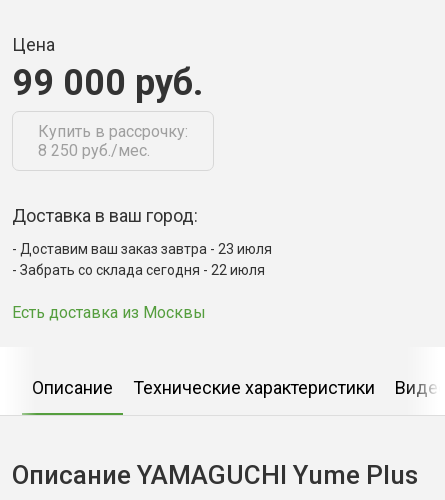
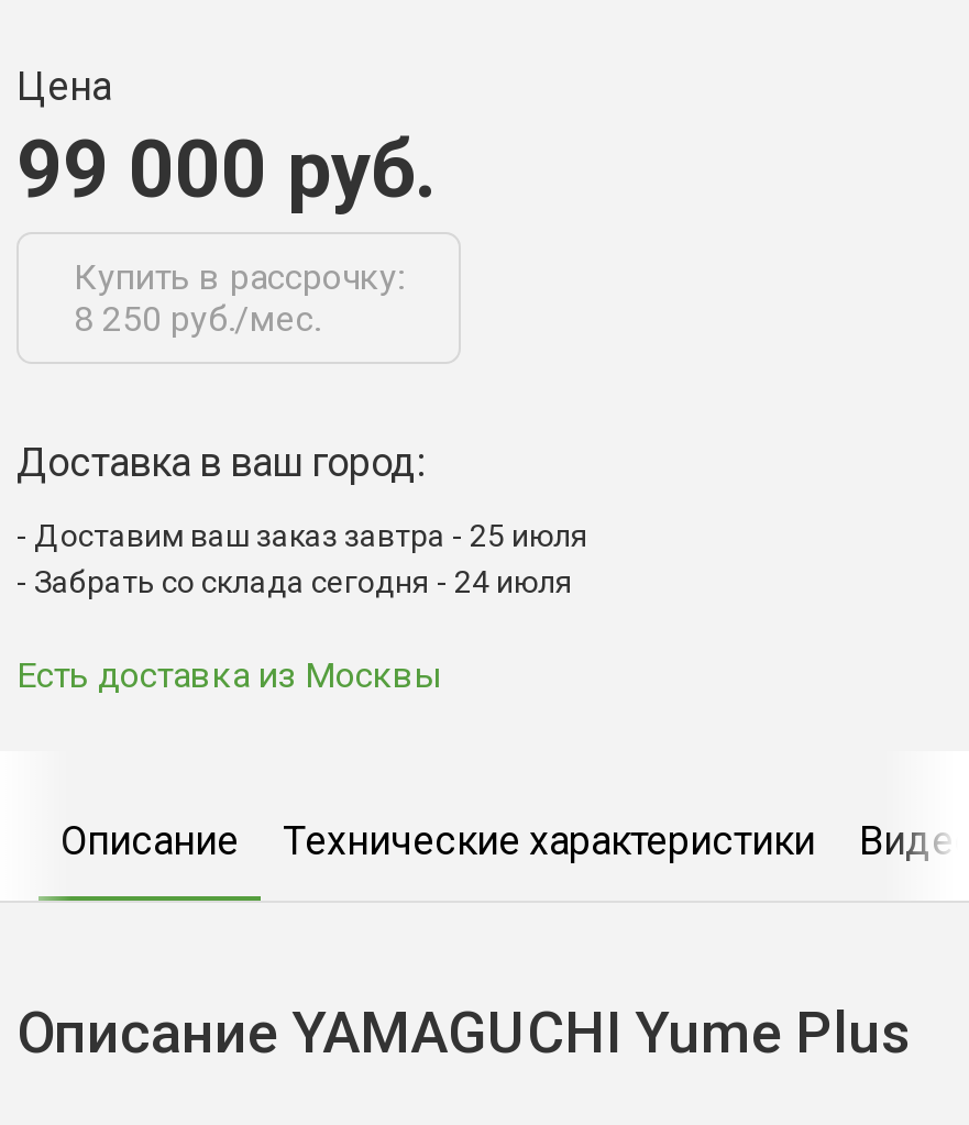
[20,241,272,257] Доставим ваш заказ завтра - 23 июля -> [34,519,588,554] Доставим ваш заказ завтра - 25 июля
[20,262,265,278] Забрать со склада сегодня - 22 июля -> [34,565,573,600] Забрать со склада сегодня - 24 июля

